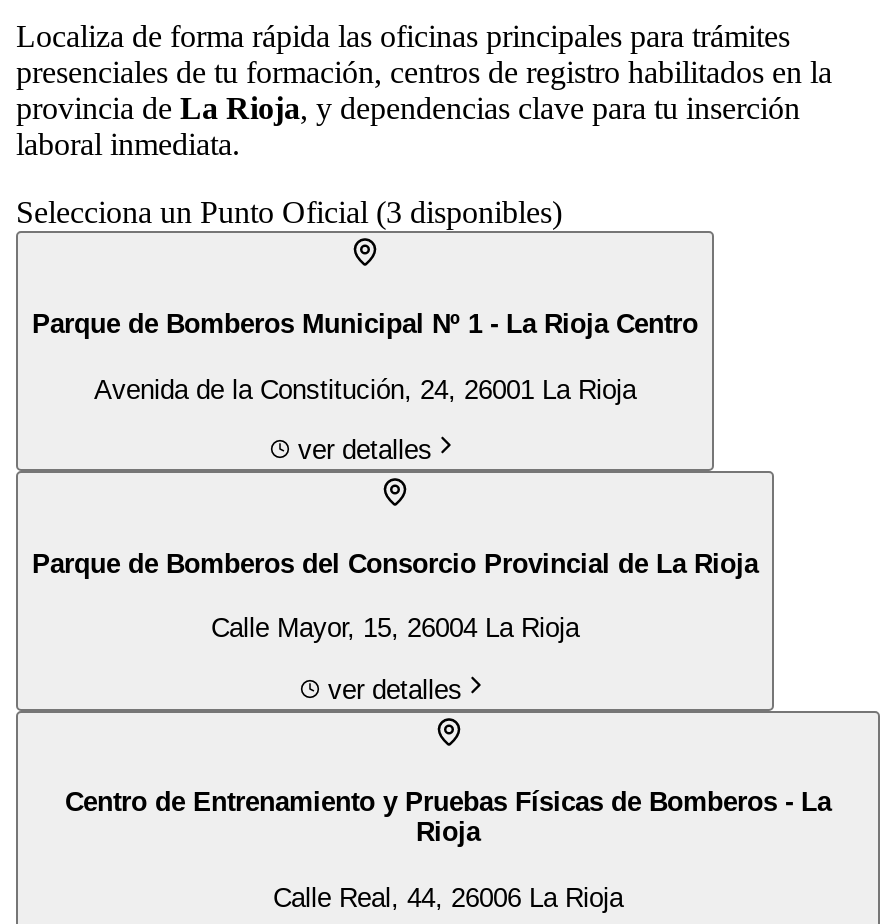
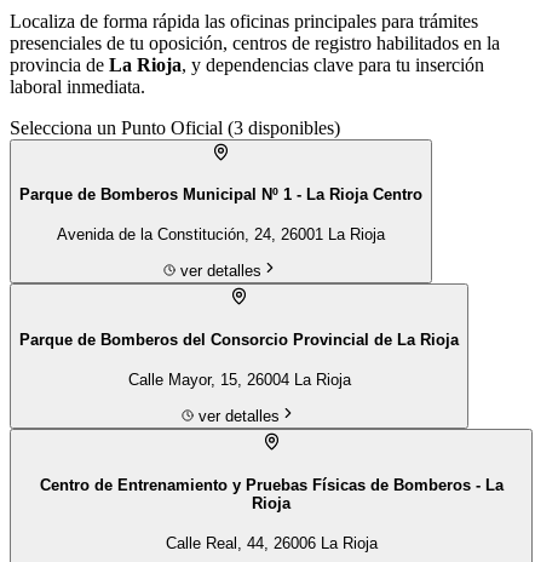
[16,55,832,89] presenciales de tu formación, centros de registro habilitados en la -> [10,32,500,53] presenciales de tu oposición, centros de registro habilitados en la

